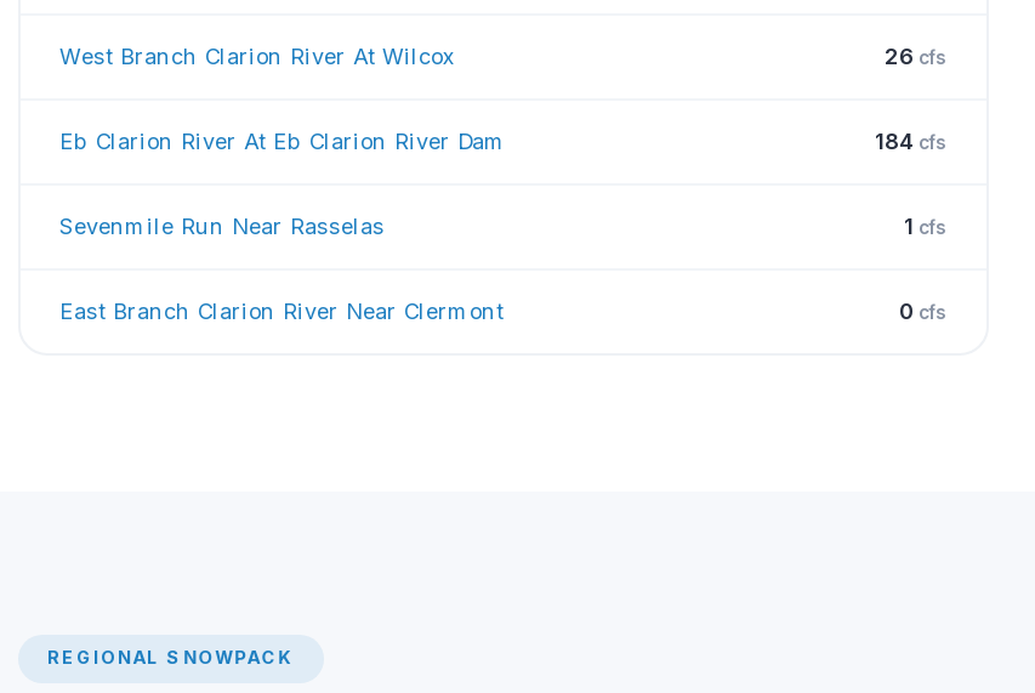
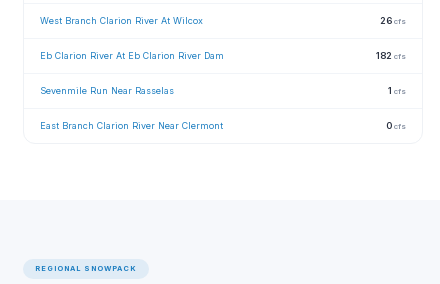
[875,127,948,154] 184 cfs -> [376,50,406,61] 182 cfs

